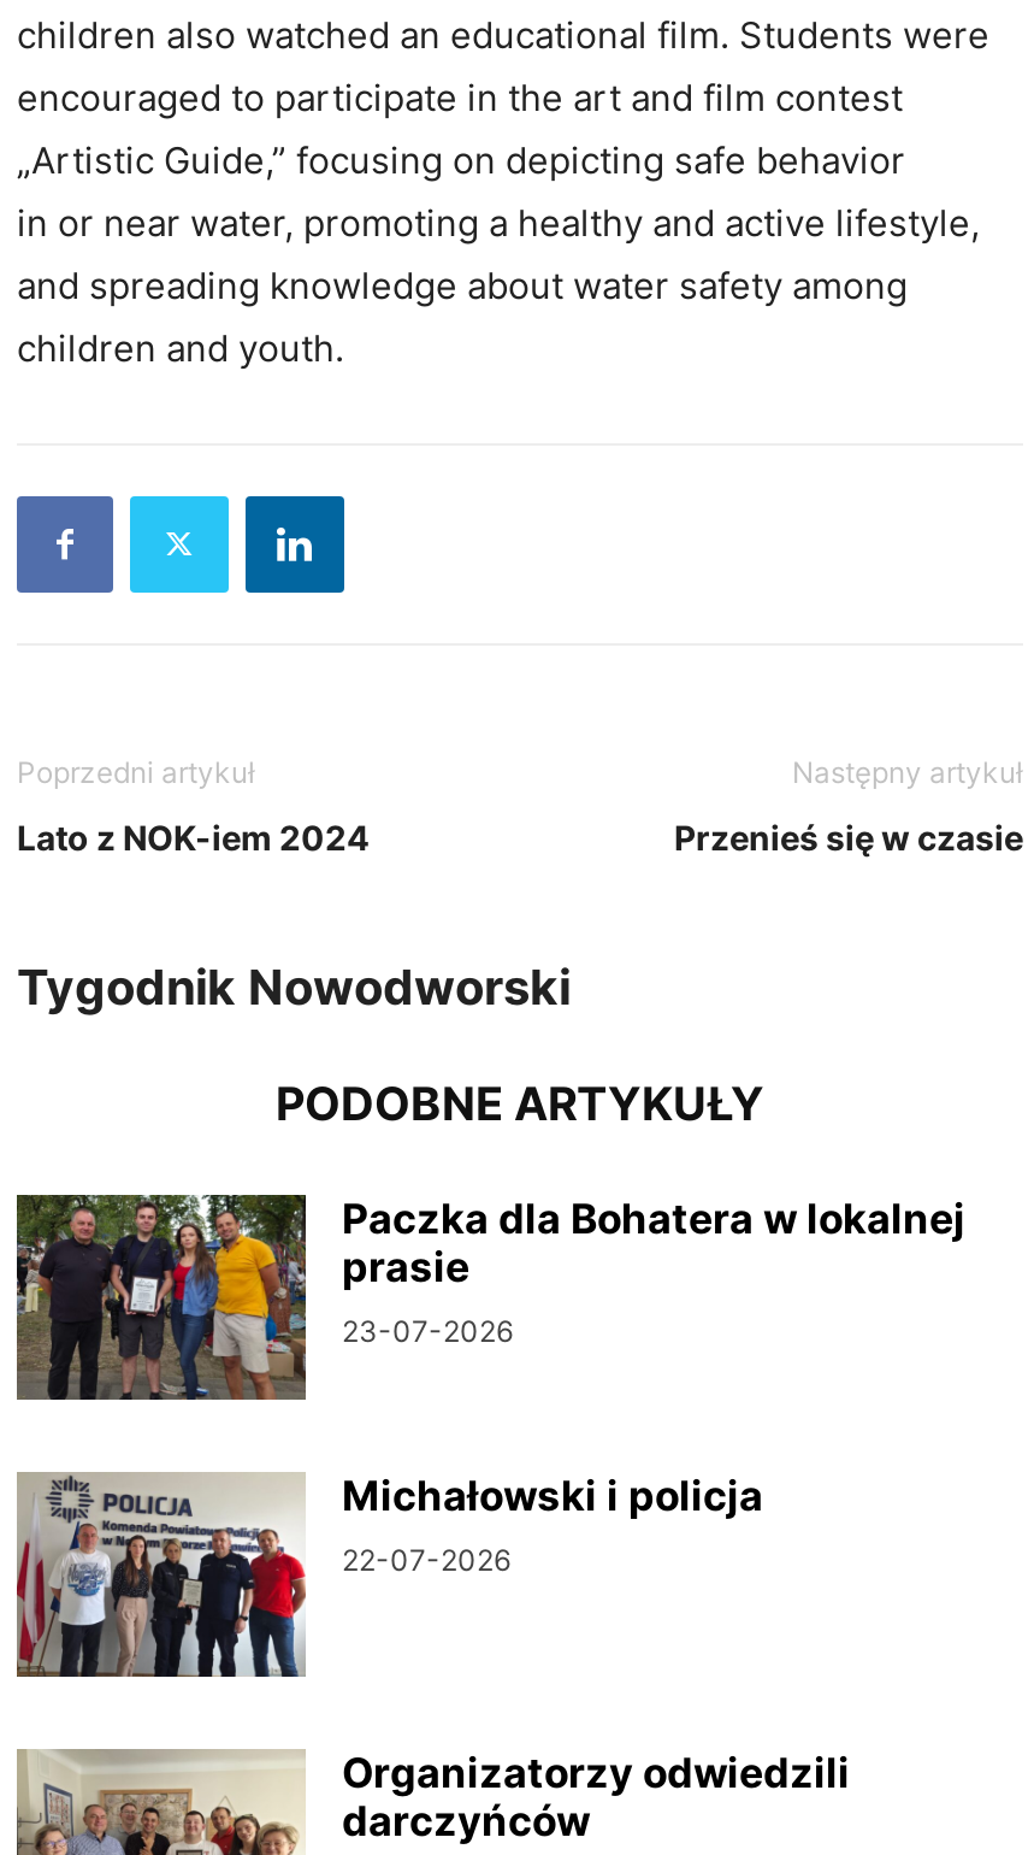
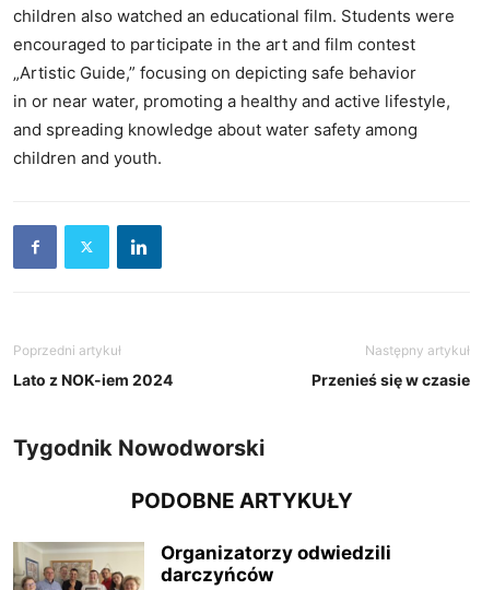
[14,1192,965,1402] [image] | Paczka dla Bohatera w lokalnej | prasie | 23-07-2026 -> none
[17,1470,763,1679] [image] | Michałowski i policja | 22-07-2026 -> none

